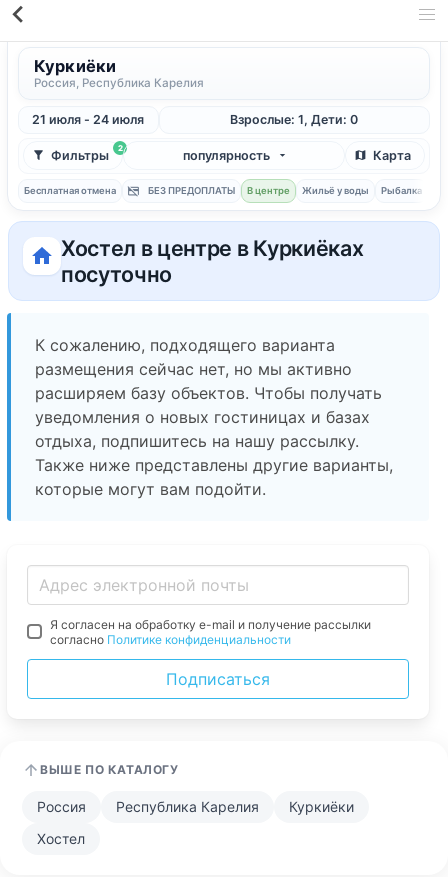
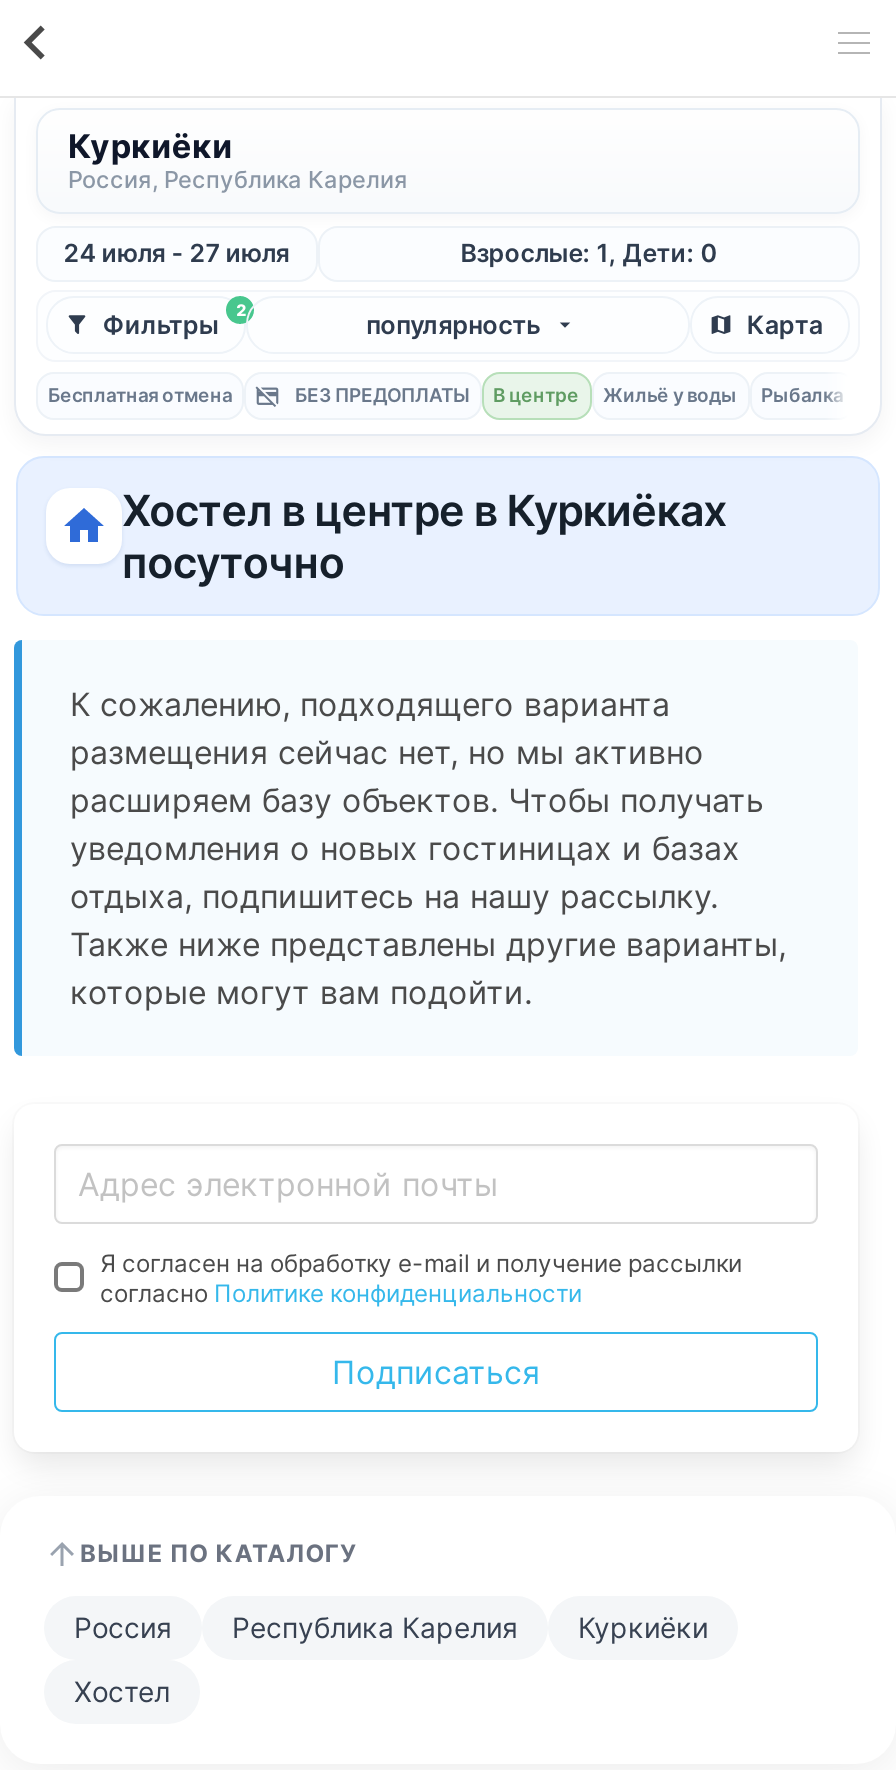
[32,112,144,127] 21 июля - 24 июля -> [64,238,290,268] 24 июля - 27 июля

